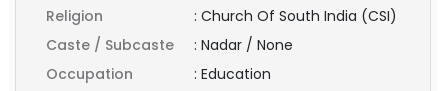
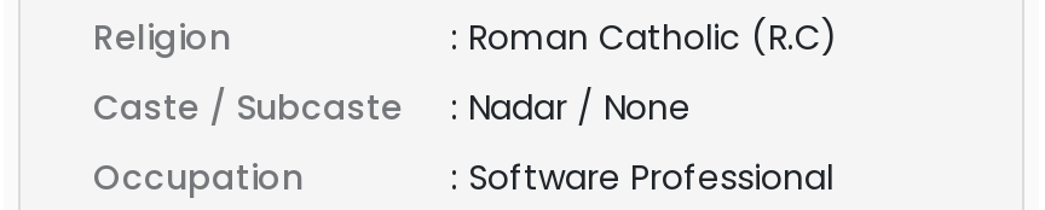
[194,5,397,25] : Church Of South India (CSI) -> [451,12,838,60] : Roman Catholic (R.C)
[194,63,271,83] : Education -> [451,152,833,200] : Software Professional

